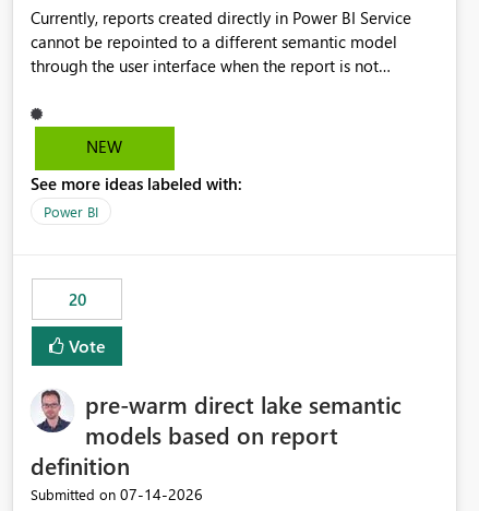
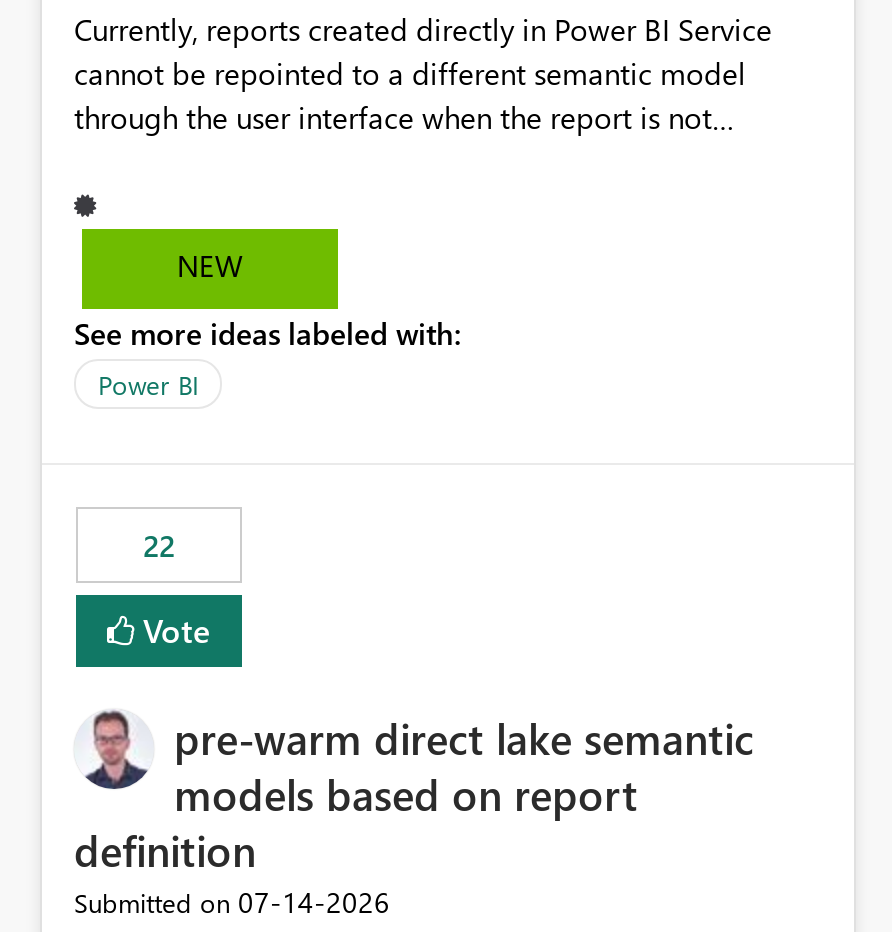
[68,289,86,311] 20 -> [143,526,175,566] 22

